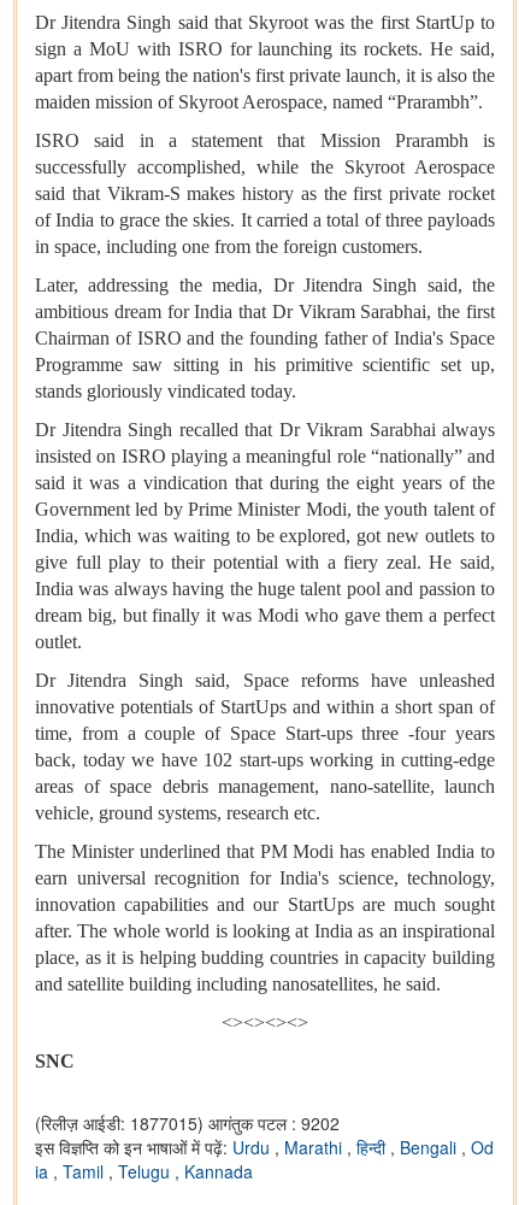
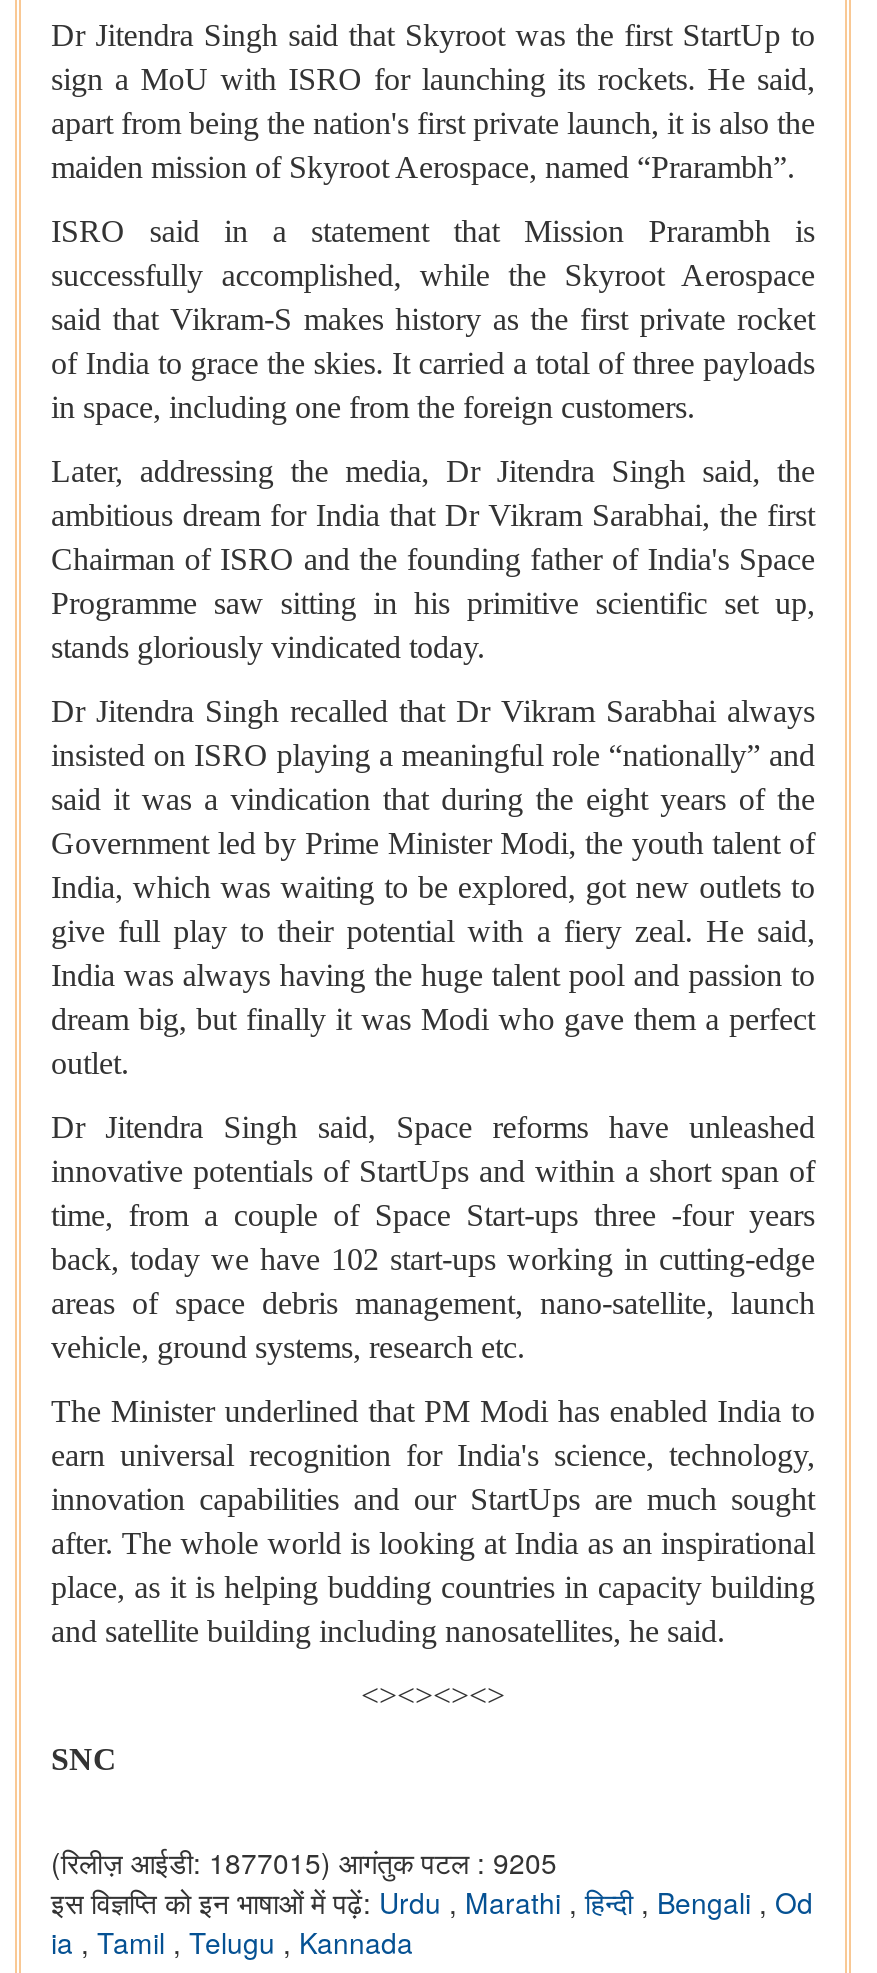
[35,1111,340,1136] (रिलीज़ आईडी: 1877015) आगंतुक पटल : 9202 -> [51,1843,557,1883] (रिलीज़ आईडी: 1877015) आगंतुक पटल : 9205

